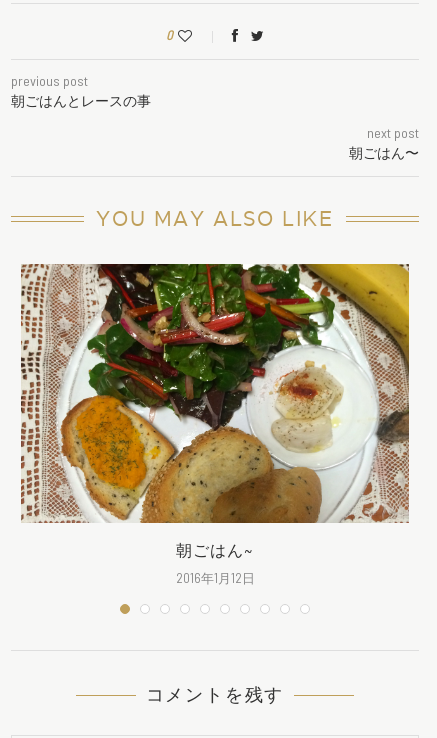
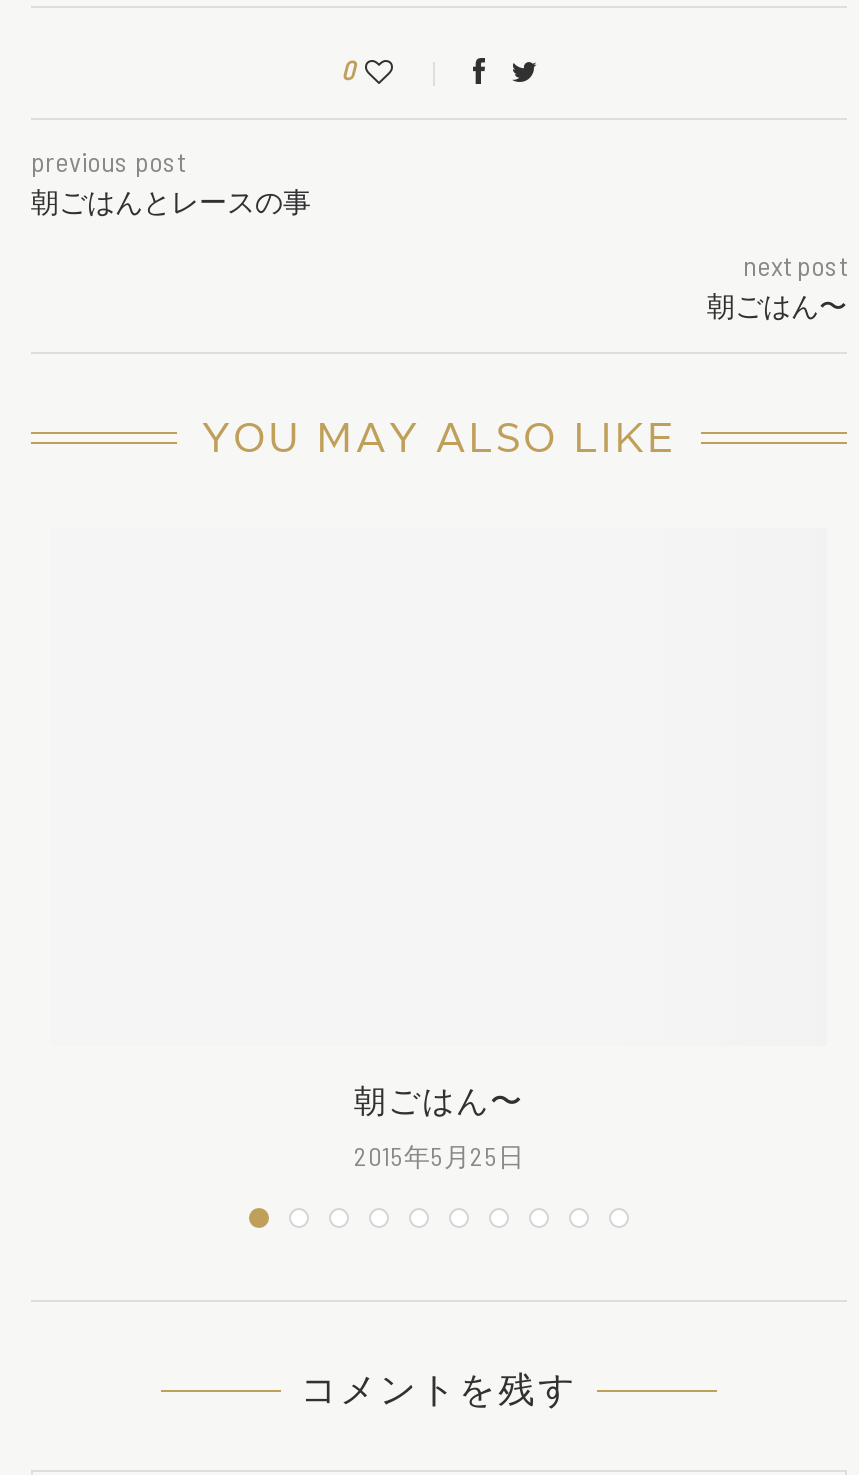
[20,263,410,524] [image] -> none
[176,541,254,561] 朝ごはん~ -> [354,1082,524,1122] 朝ごはん〜
[175,570,254,586] 2016年1月12日 -> [354,1140,524,1172] 2015年5月25日

